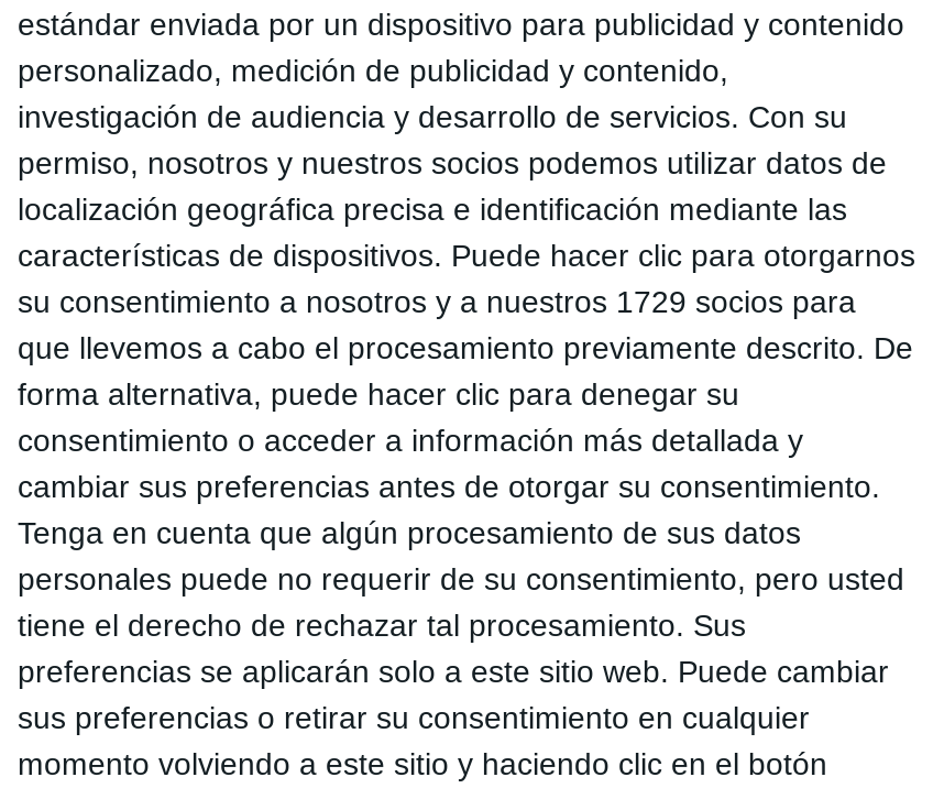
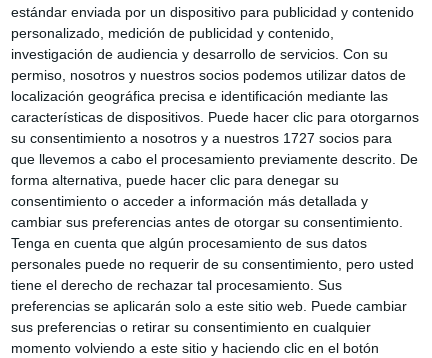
[18,285,856,320] su consentimiento a nosotros y a nuestros 1729 socios para -> [11,129,392,145] su consentimiento a nosotros y a nuestros 1727 socios para

